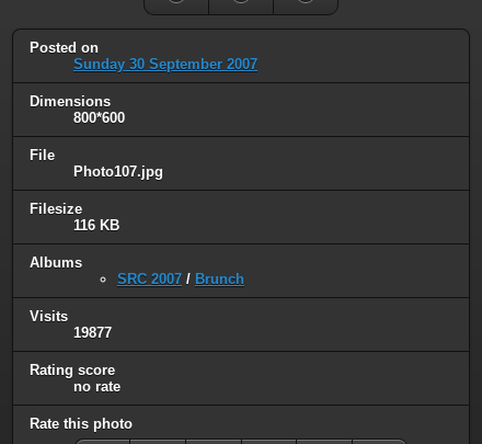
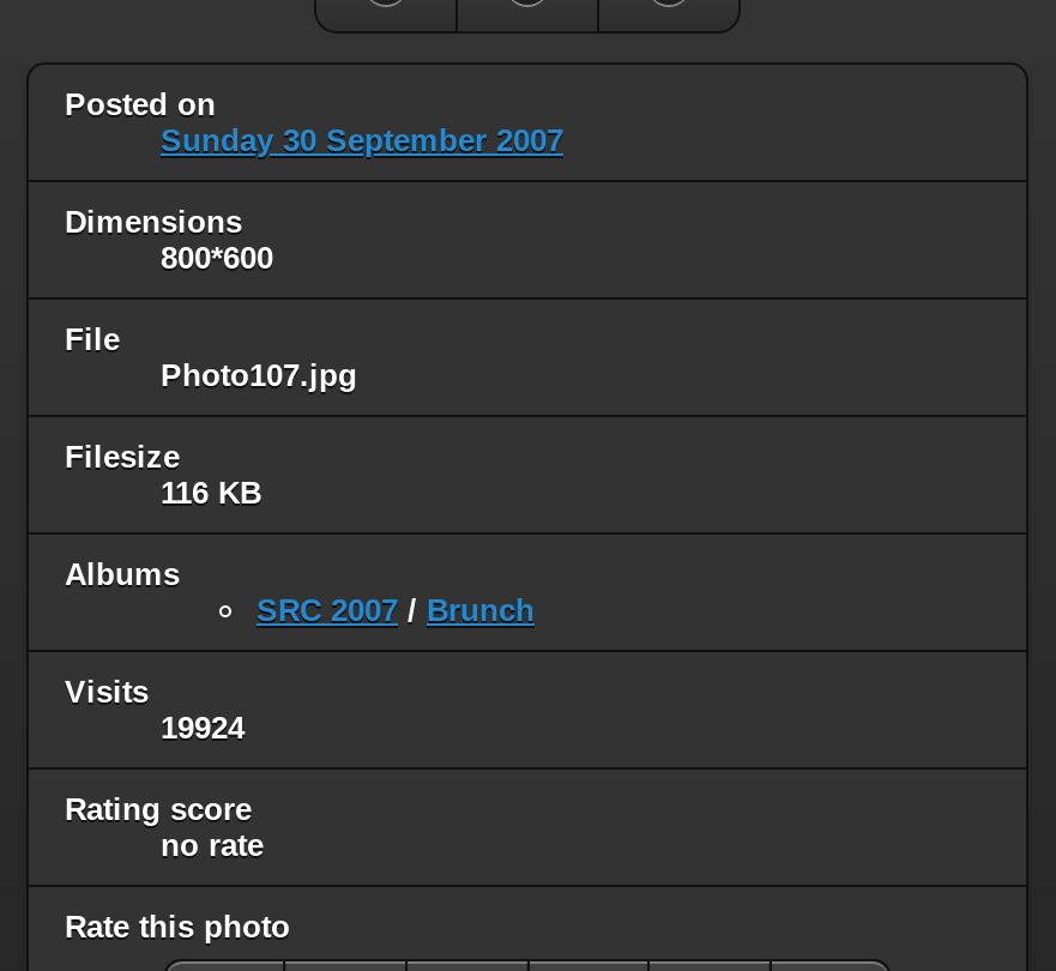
[73,325,112,341] 19877 -> [161,710,245,746] 19924

